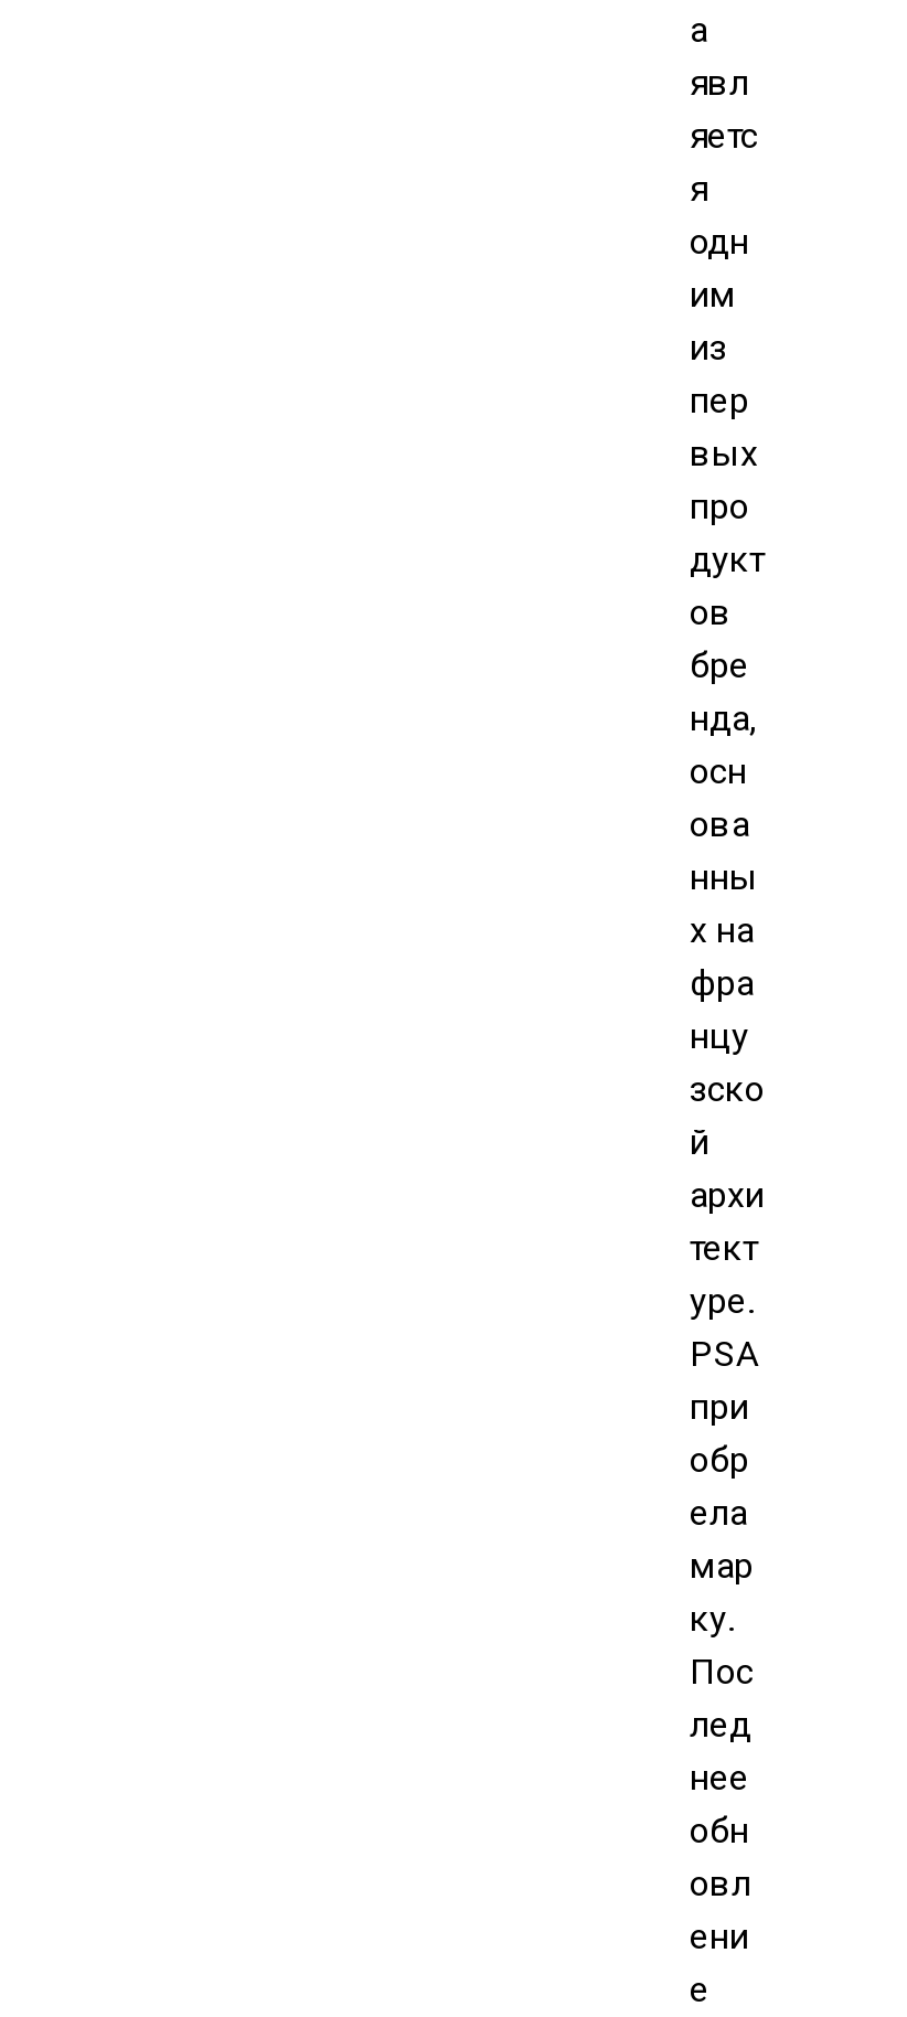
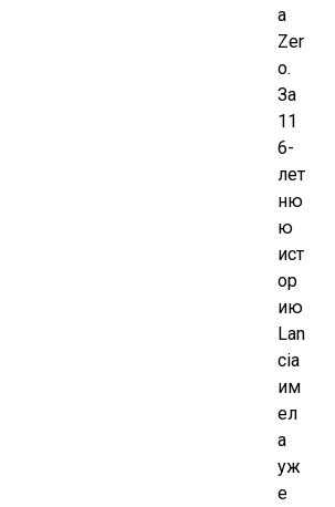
[690,62,758,263] явл | яетс | я | одн -> [278,31,305,371] Zer | o. | За | 11 | 6- | лет | ню | ю | ист | ор | ию | Lan | cia
moved [690,274,736,316] -> [278,376,301,397]: им
[690,327,765,1957] из | пер | вых | про | дукт | ов | бре | нда, | осн | ова | нны | х на | фра | нцу | зско | й | архи | тект | уре. | PSA | при | обр | ела | мар | ку. | Пос | лед | нее | обн | овл | ени -> [278,403,301,477] ел | а | уж

